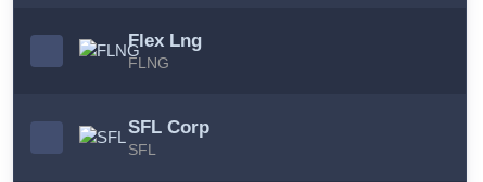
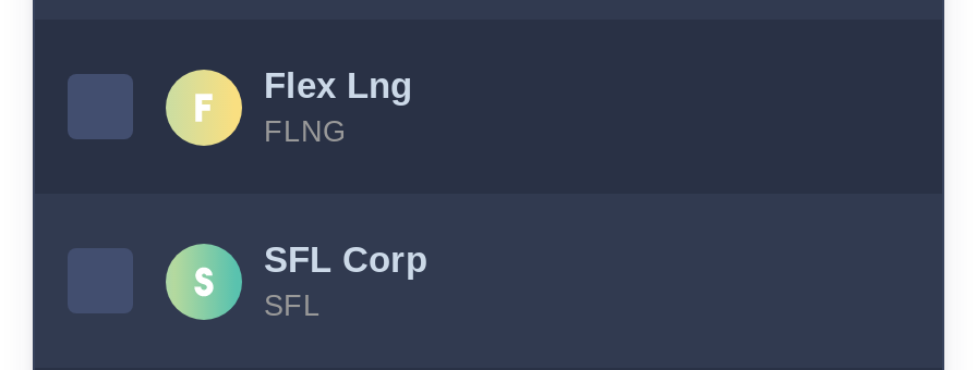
[78,32,125,70] [image] -> [166,67,257,148] [image]
[78,119,125,157] [image] -> [166,242,255,322] [image]

